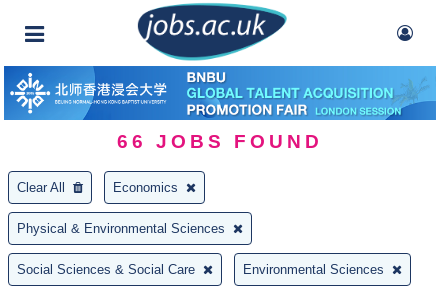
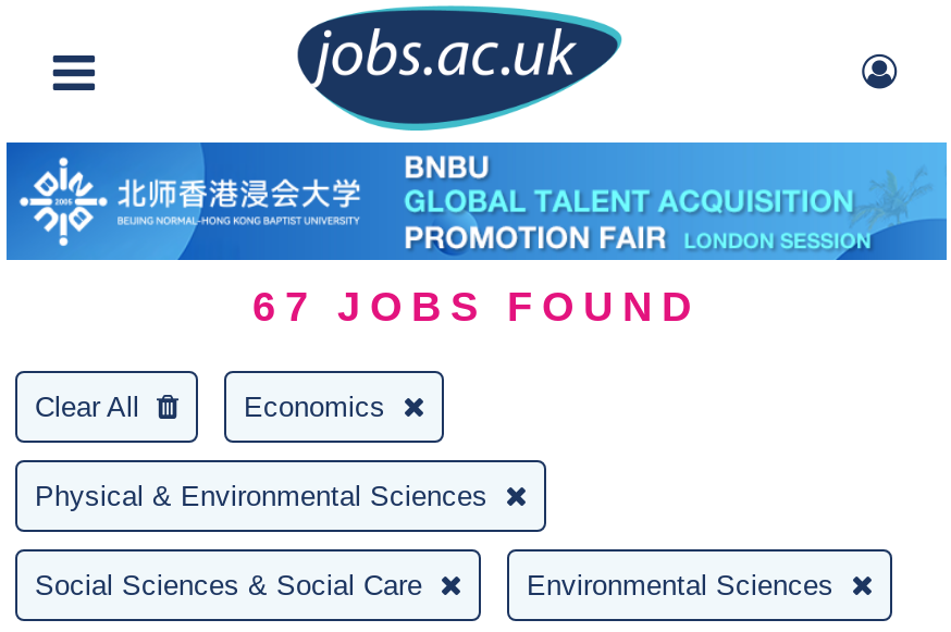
[117,131,323,152] 66 JOBS FOUND -> [252,283,701,329] 67 JOBS FOUND

